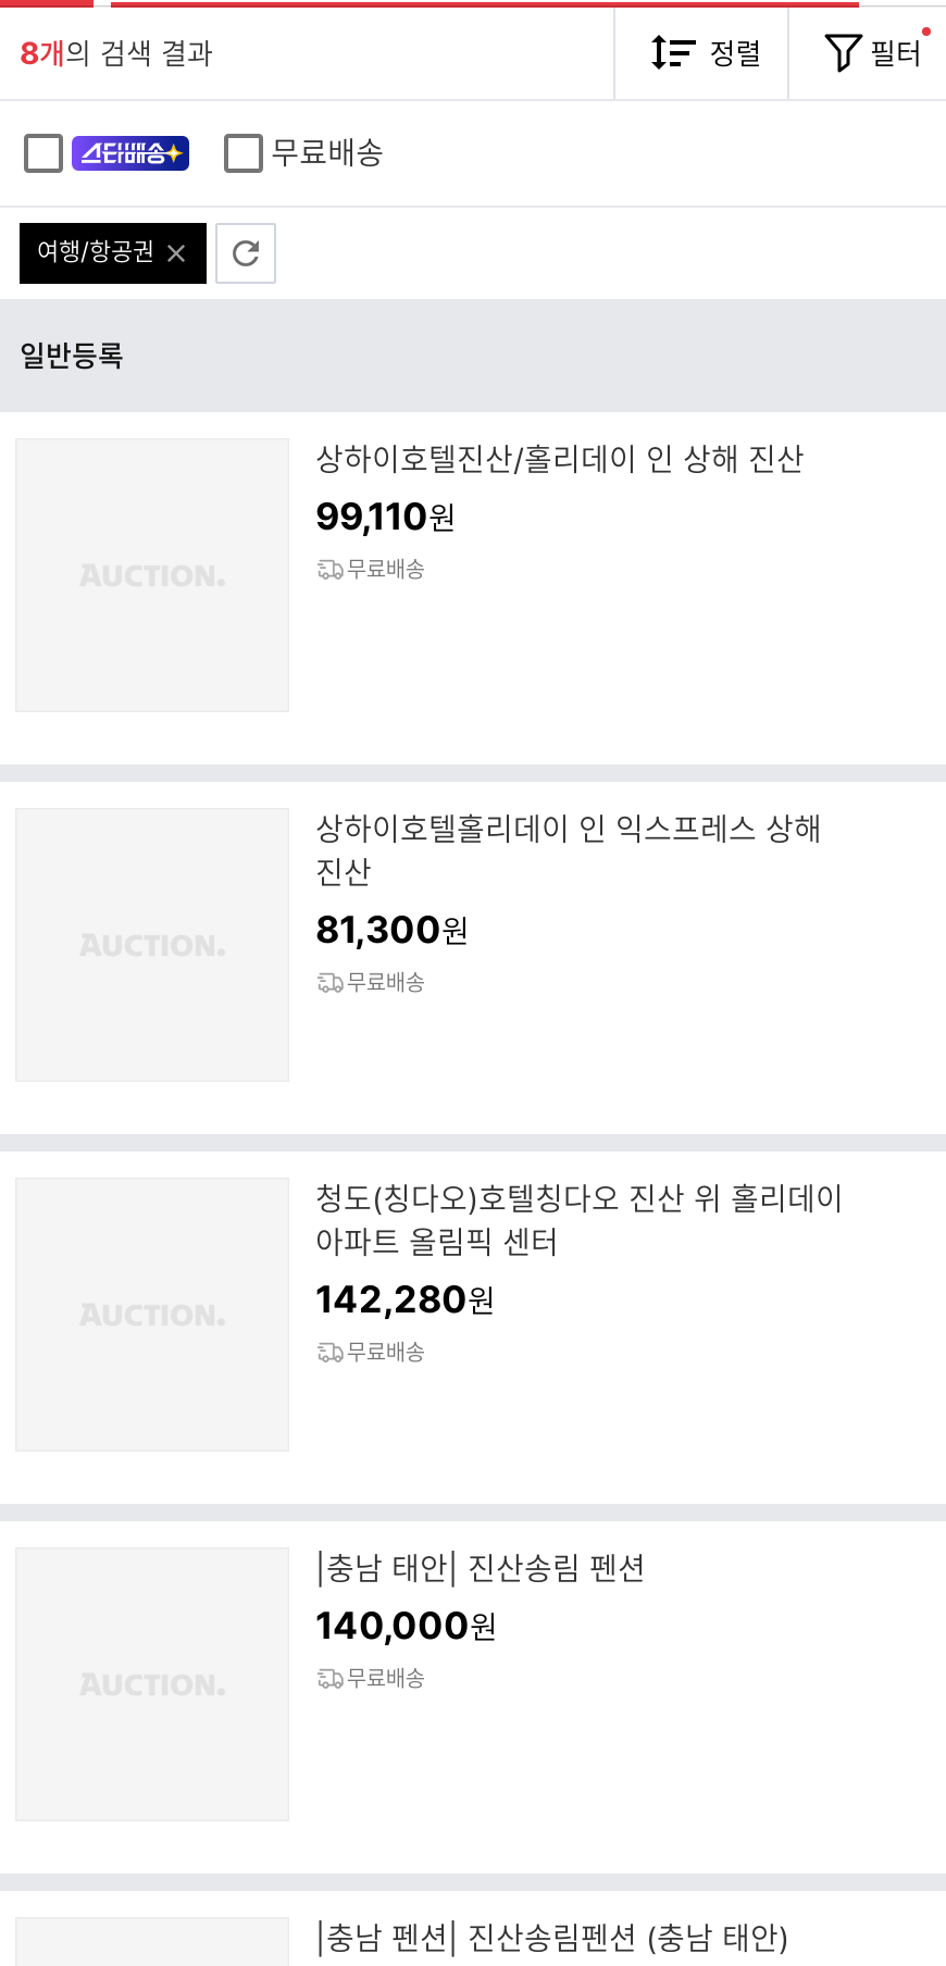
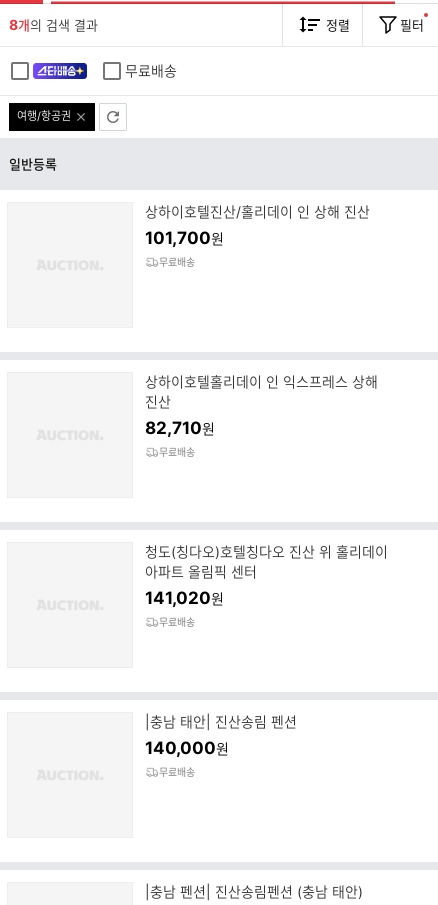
[315,495,457,538] 99,110원 -> [145,228,224,248] 101,700원
[315,908,470,951] 81,300원 -> [145,418,215,438] 82,710원
[315,1278,496,1321] 142,280원 -> [145,588,224,608] 141,020원

